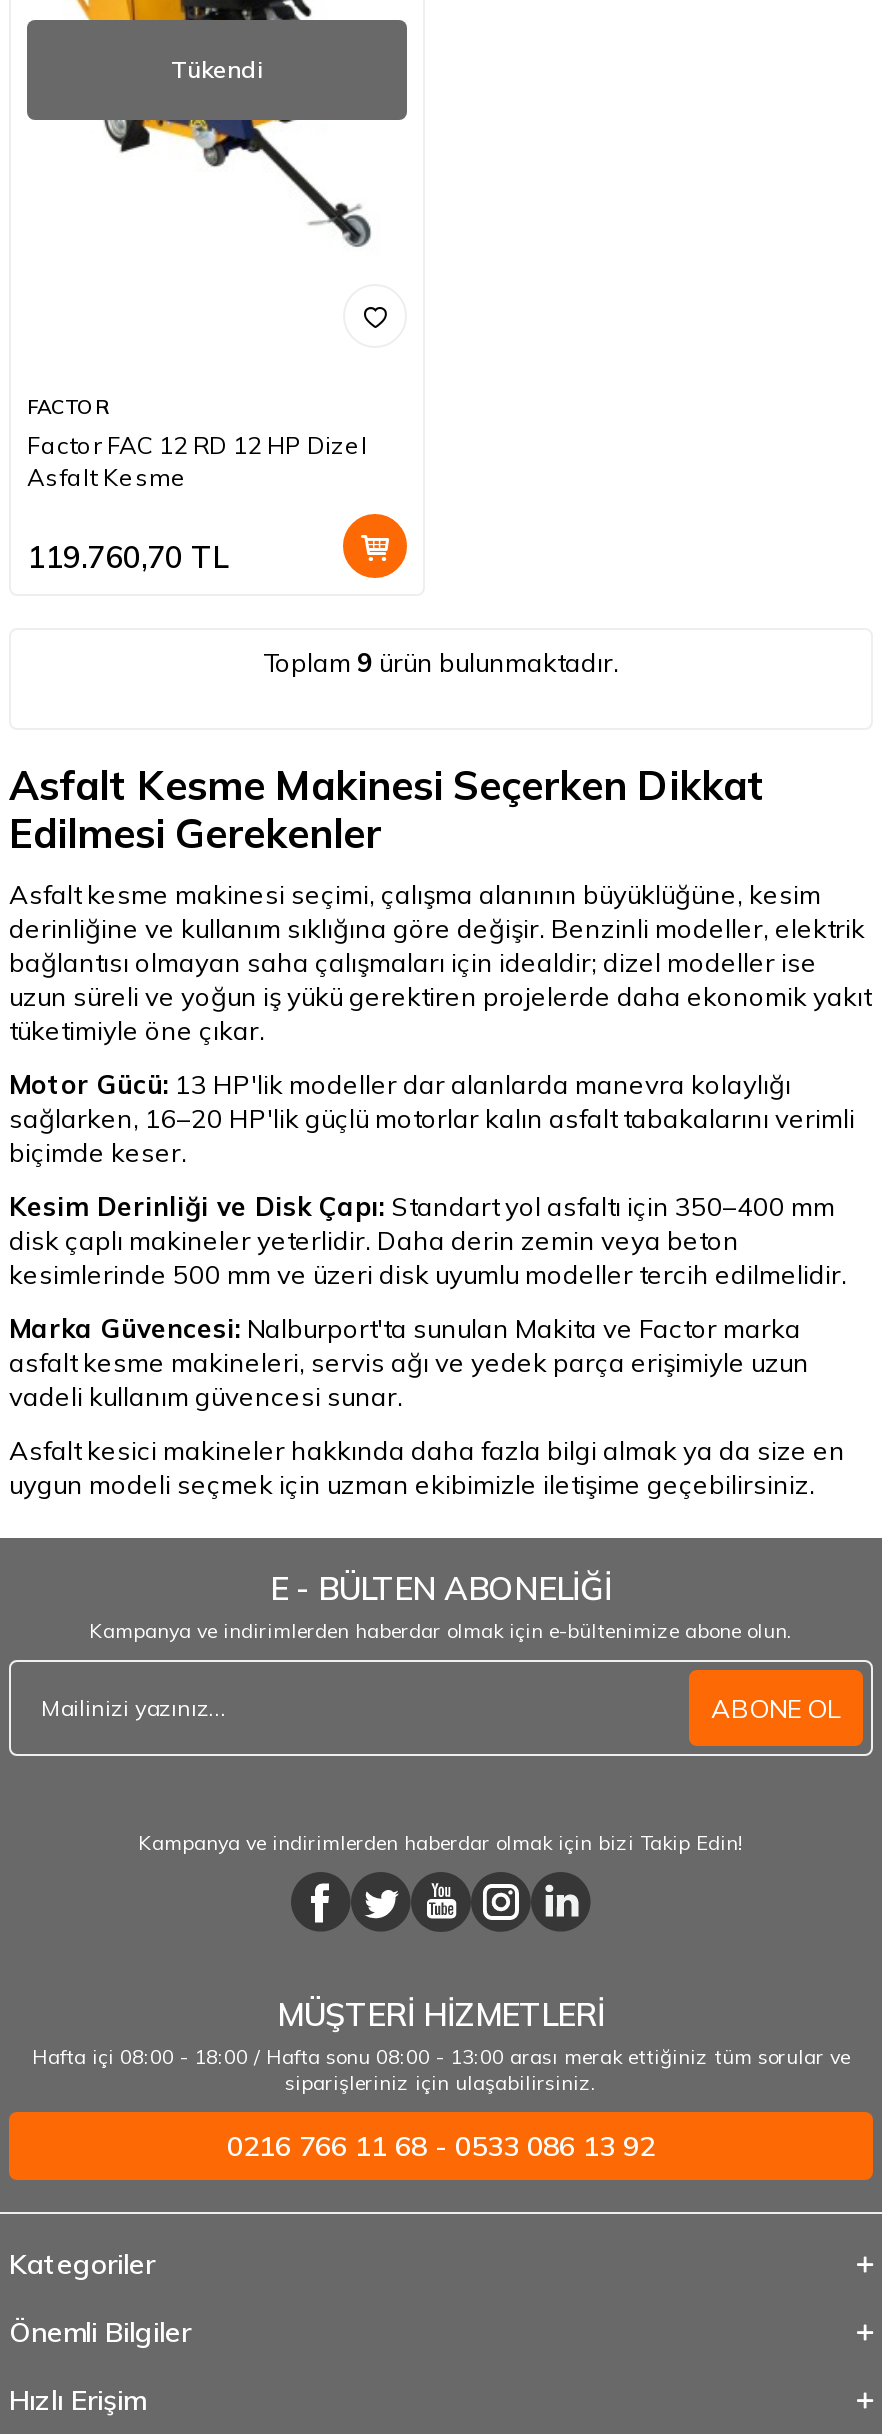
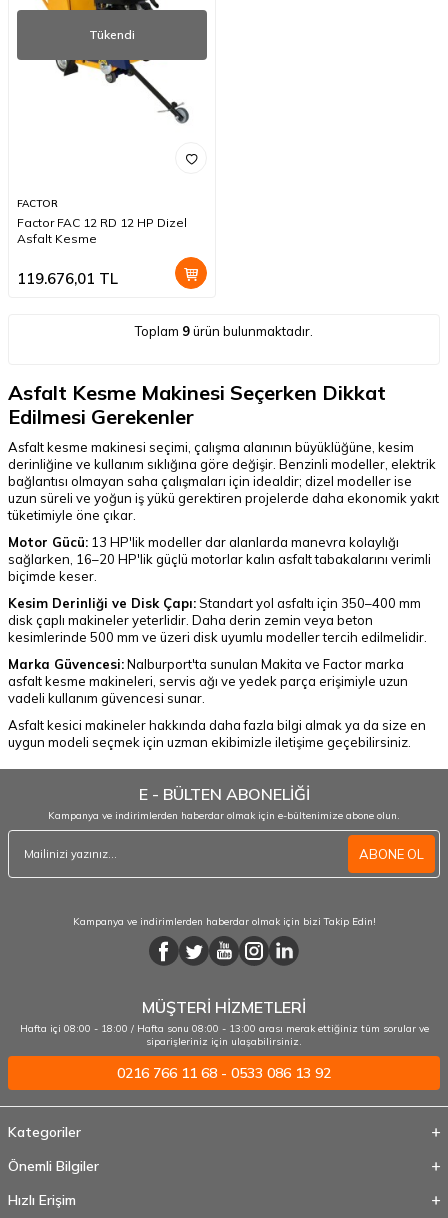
[27,538,229,576] 119.760,70 TL -> [17,269,118,288] 119.676,01 TL

